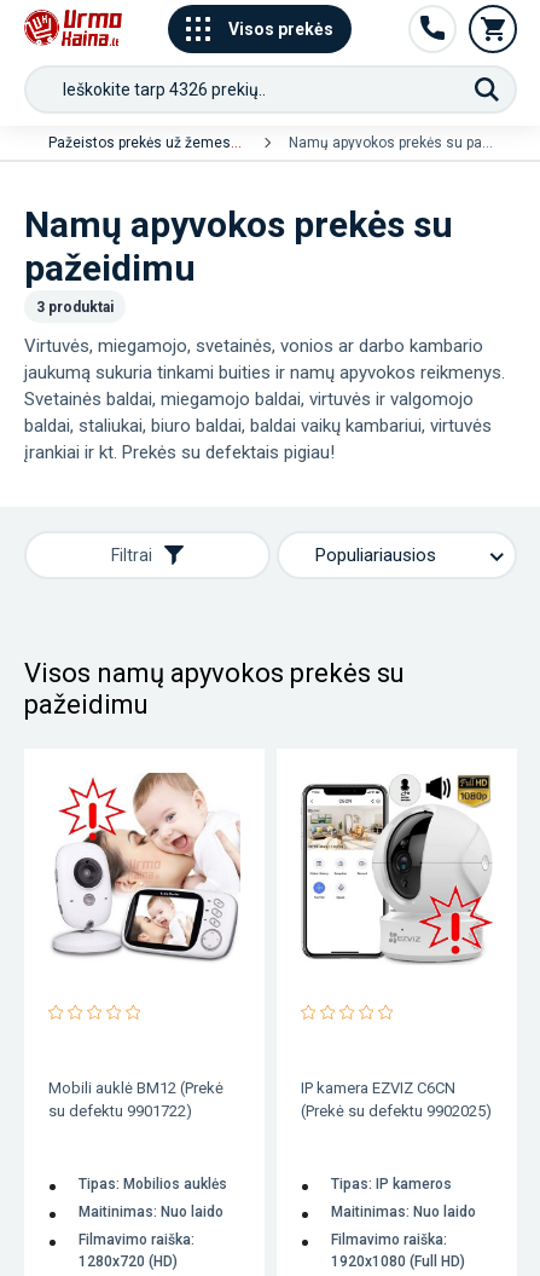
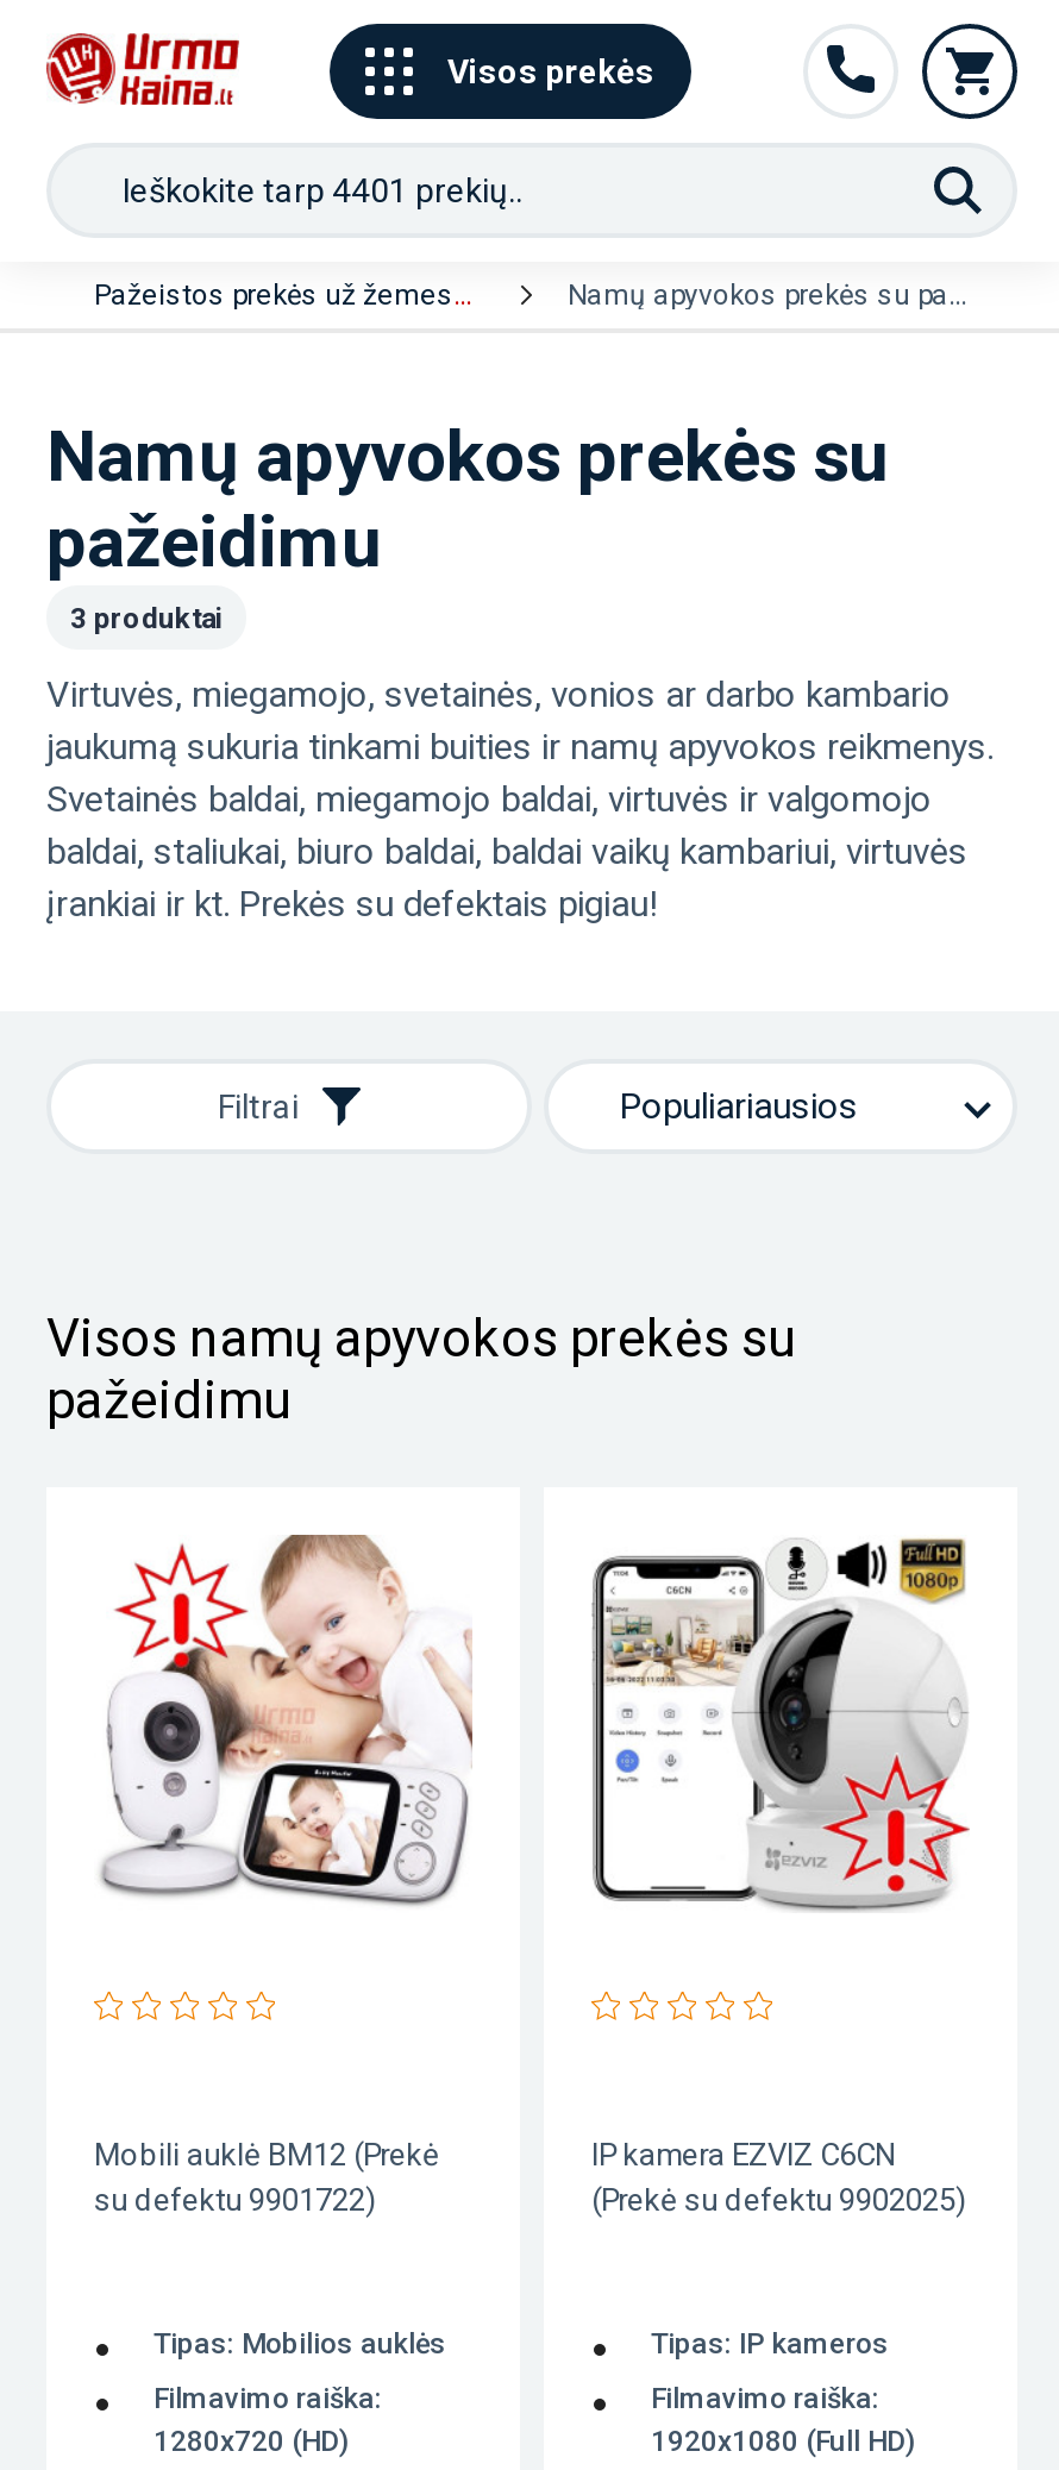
[79,1203,223,1220] Maitinimas: Nuo laido -> none
[331,1203,476,1220] Maitinimas: Nuo laido -> none

